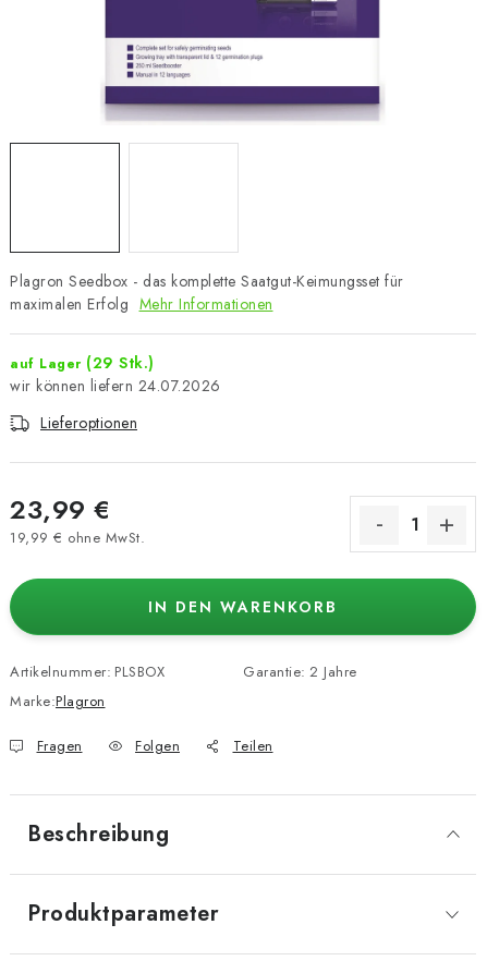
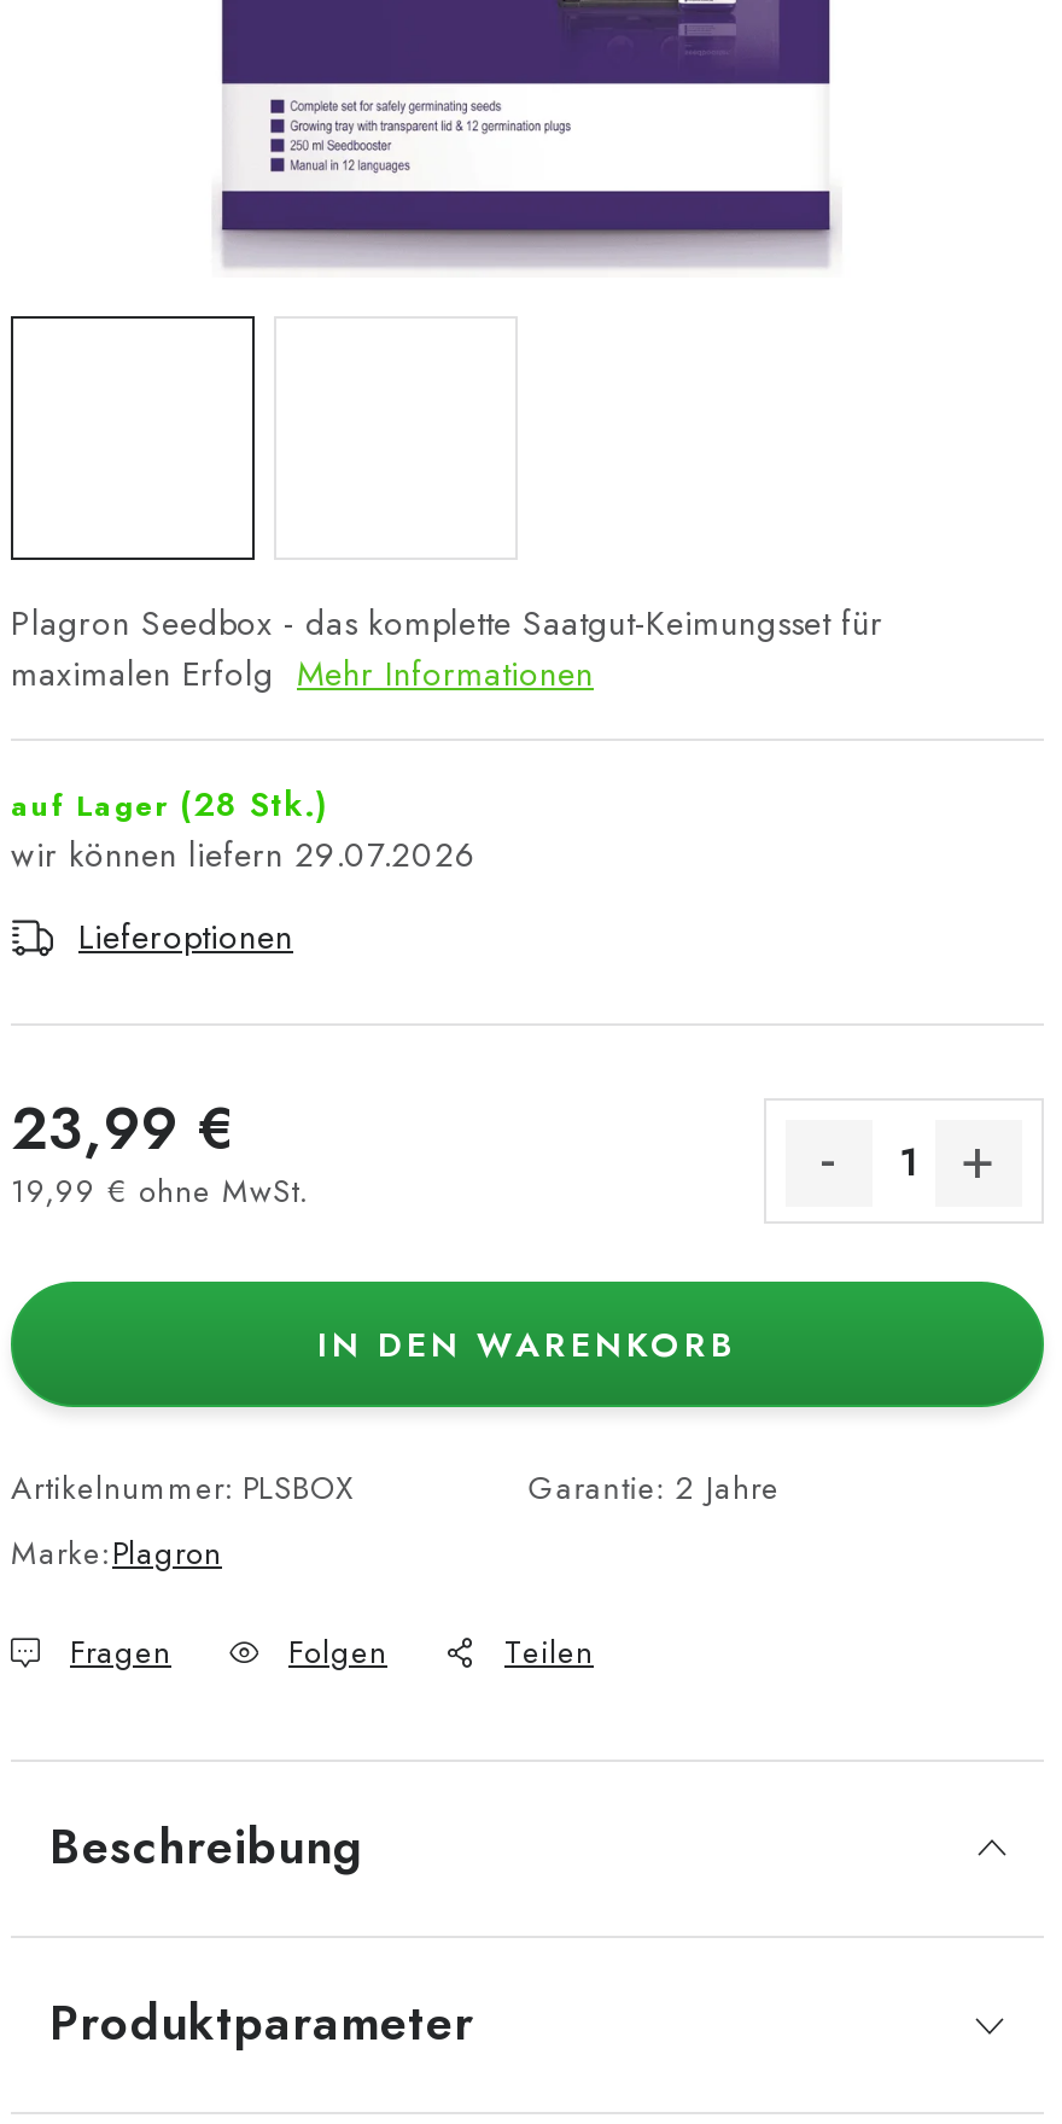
[10,352,154,374] auf Lager (29 Stk.) -> [11,780,328,828] auf Lager (28 Stk.)
[138,375,221,397] 24.07.2026 -> [294,830,478,879] 29.07.2026

